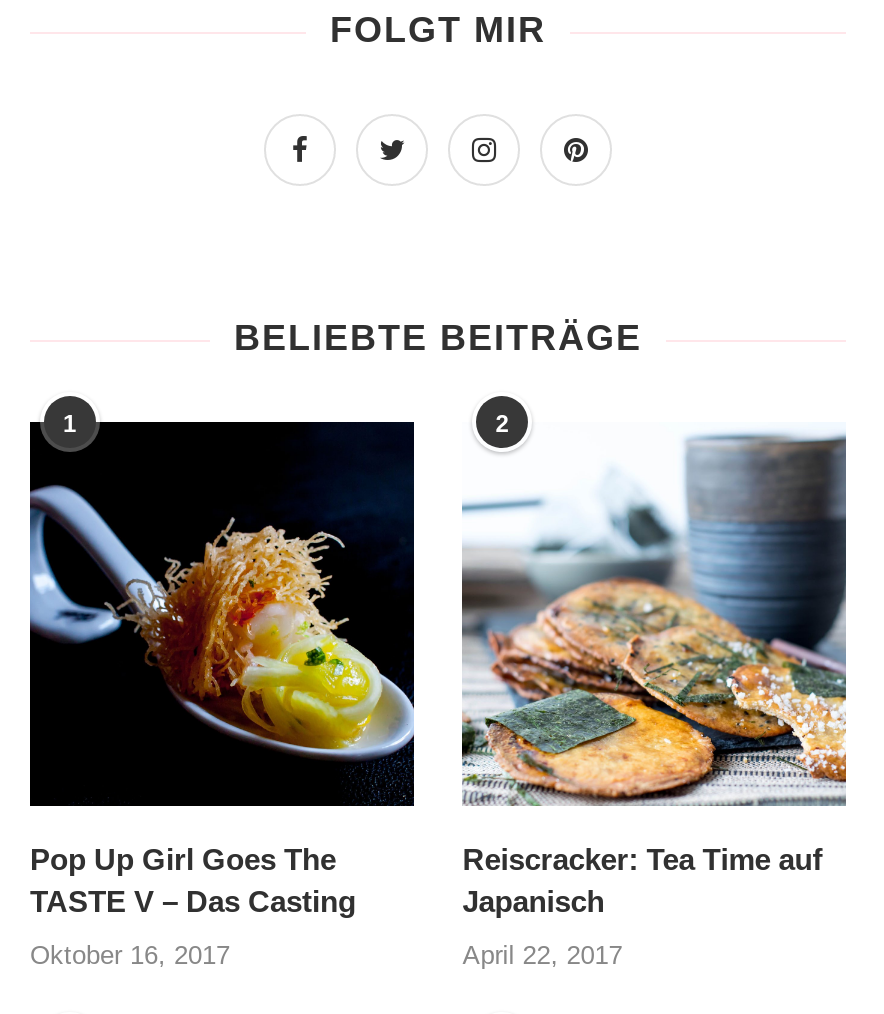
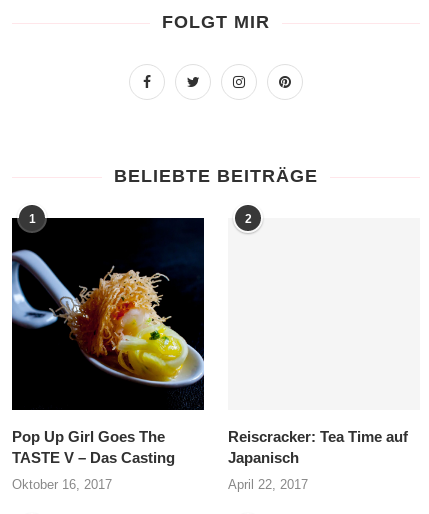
[460,432,848,808] [image] -> none

